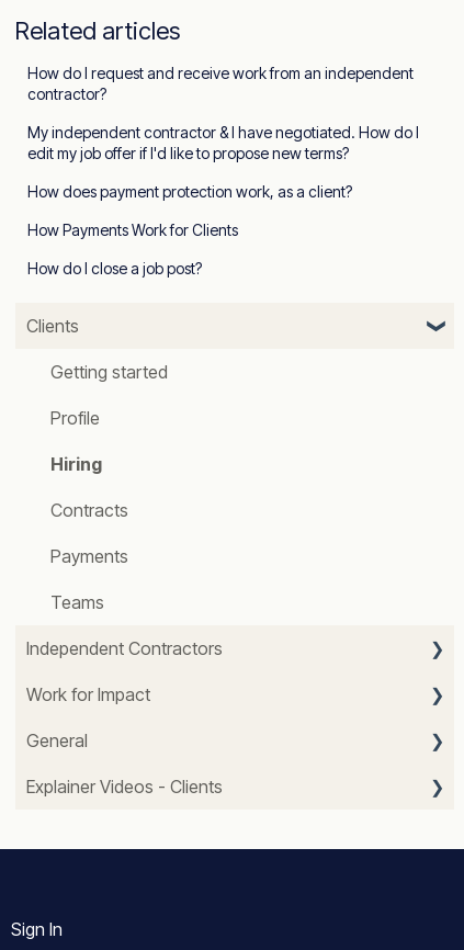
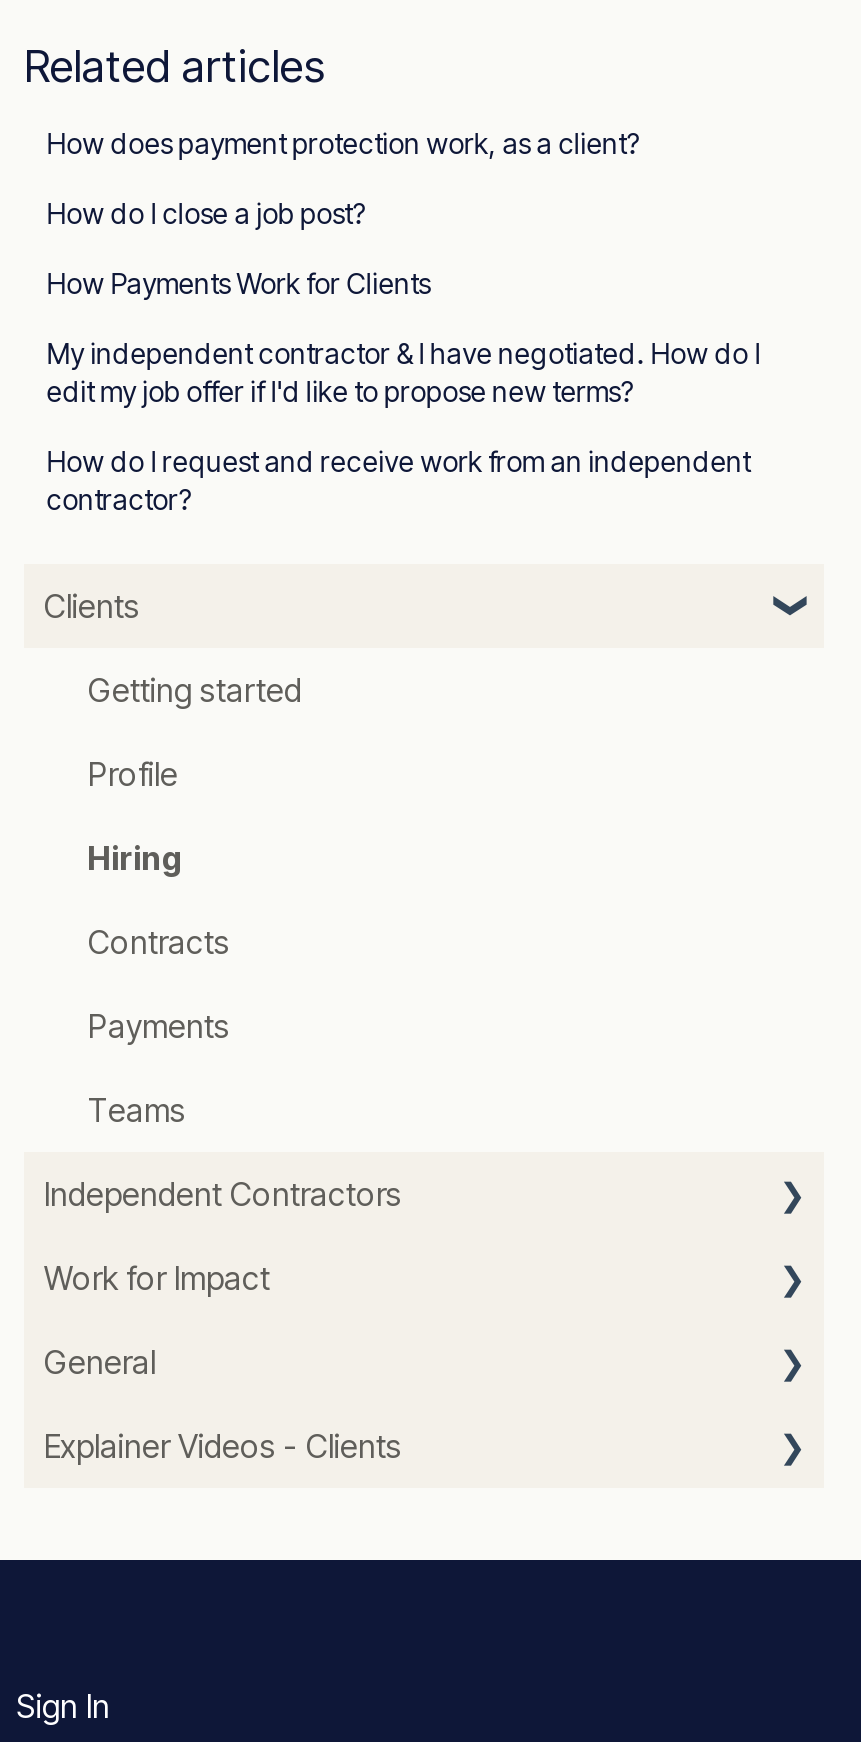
moved [28,63,414,103] -> [46,444,750,516]: How do I request and receive work from an independent | contractor?
moved [28,122,419,277] -> [46,126,760,408]: My independent contractor & I have negotiated. How do I | edit my job offer if I'd like to propose new terms? | How does payment protection work, as a client? | How Payments Work for Clients | How do I close a job post?

